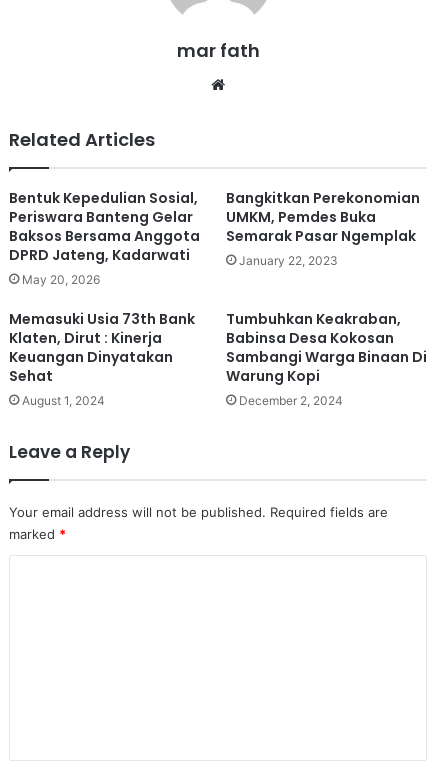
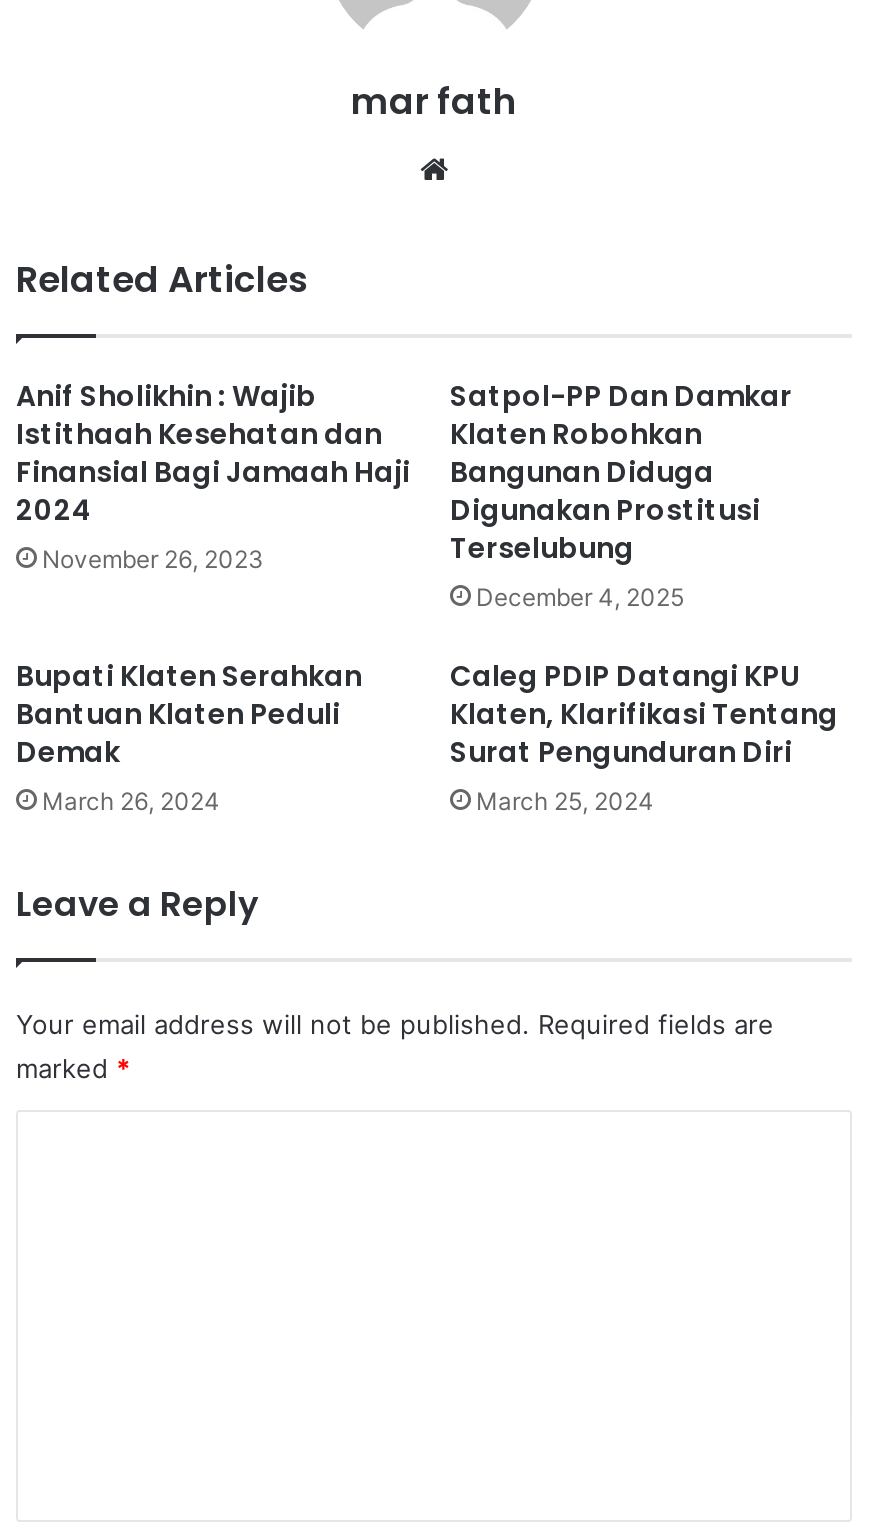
[9,188,200,287] Bentuk Kepedulian Sosial, | Periswara Banteng Gelar | Baksos Bersama Anggota | DPRD Jateng, Kadarwati | May 20, 2026 -> [16,377,410,575] Anif Sholikhin : Wajib | Istithaah Kesehatan dan | Finansial Bagi Jamaah Haji | 2024 | November 26, 2023
[226,188,420,268] Bangkitkan Perekonomian | UMKM, Pemdes Buka | Semarak Pasar Ngemplak | January 22, 2023 -> [450,377,792,613] Satpol-PP Dan Damkar | Klaten Robohkan | Bangunan Diduga | Digunakan Prostitusi | Terselubung | December 4, 2025
[9,309,195,408] Memasuki Usia 73th Bank | Klaten, Dirut : Kinerja | Keuangan Dinyatakan | Sehat | August 1, 2024 -> [16,657,362,817] Bupati Klaten Serahkan | Bantuan Klaten Peduli | Demak | March 26, 2024
[226,309,427,408] Tumbuhkan Keakraban, | Babinsa Desa Kokosan | Sambangi Warga Binaan Di | Warung Kopi | December 2, 2024 -> [450,657,838,817] Caleg PDIP Datangi KPU | Klaten, Klarifikasi Tentang | Surat Pengunduran Diri | March 25, 2024

